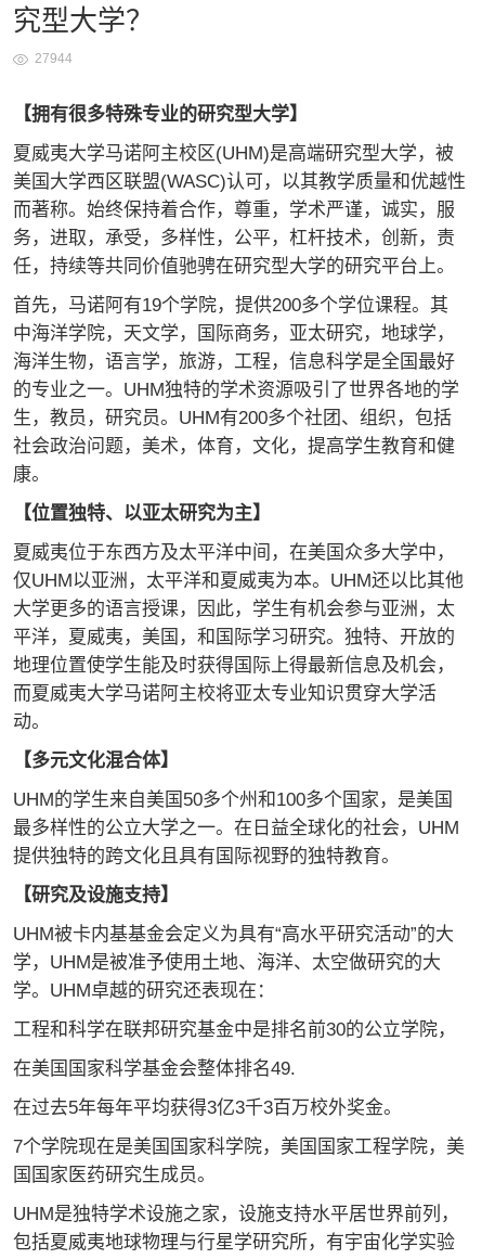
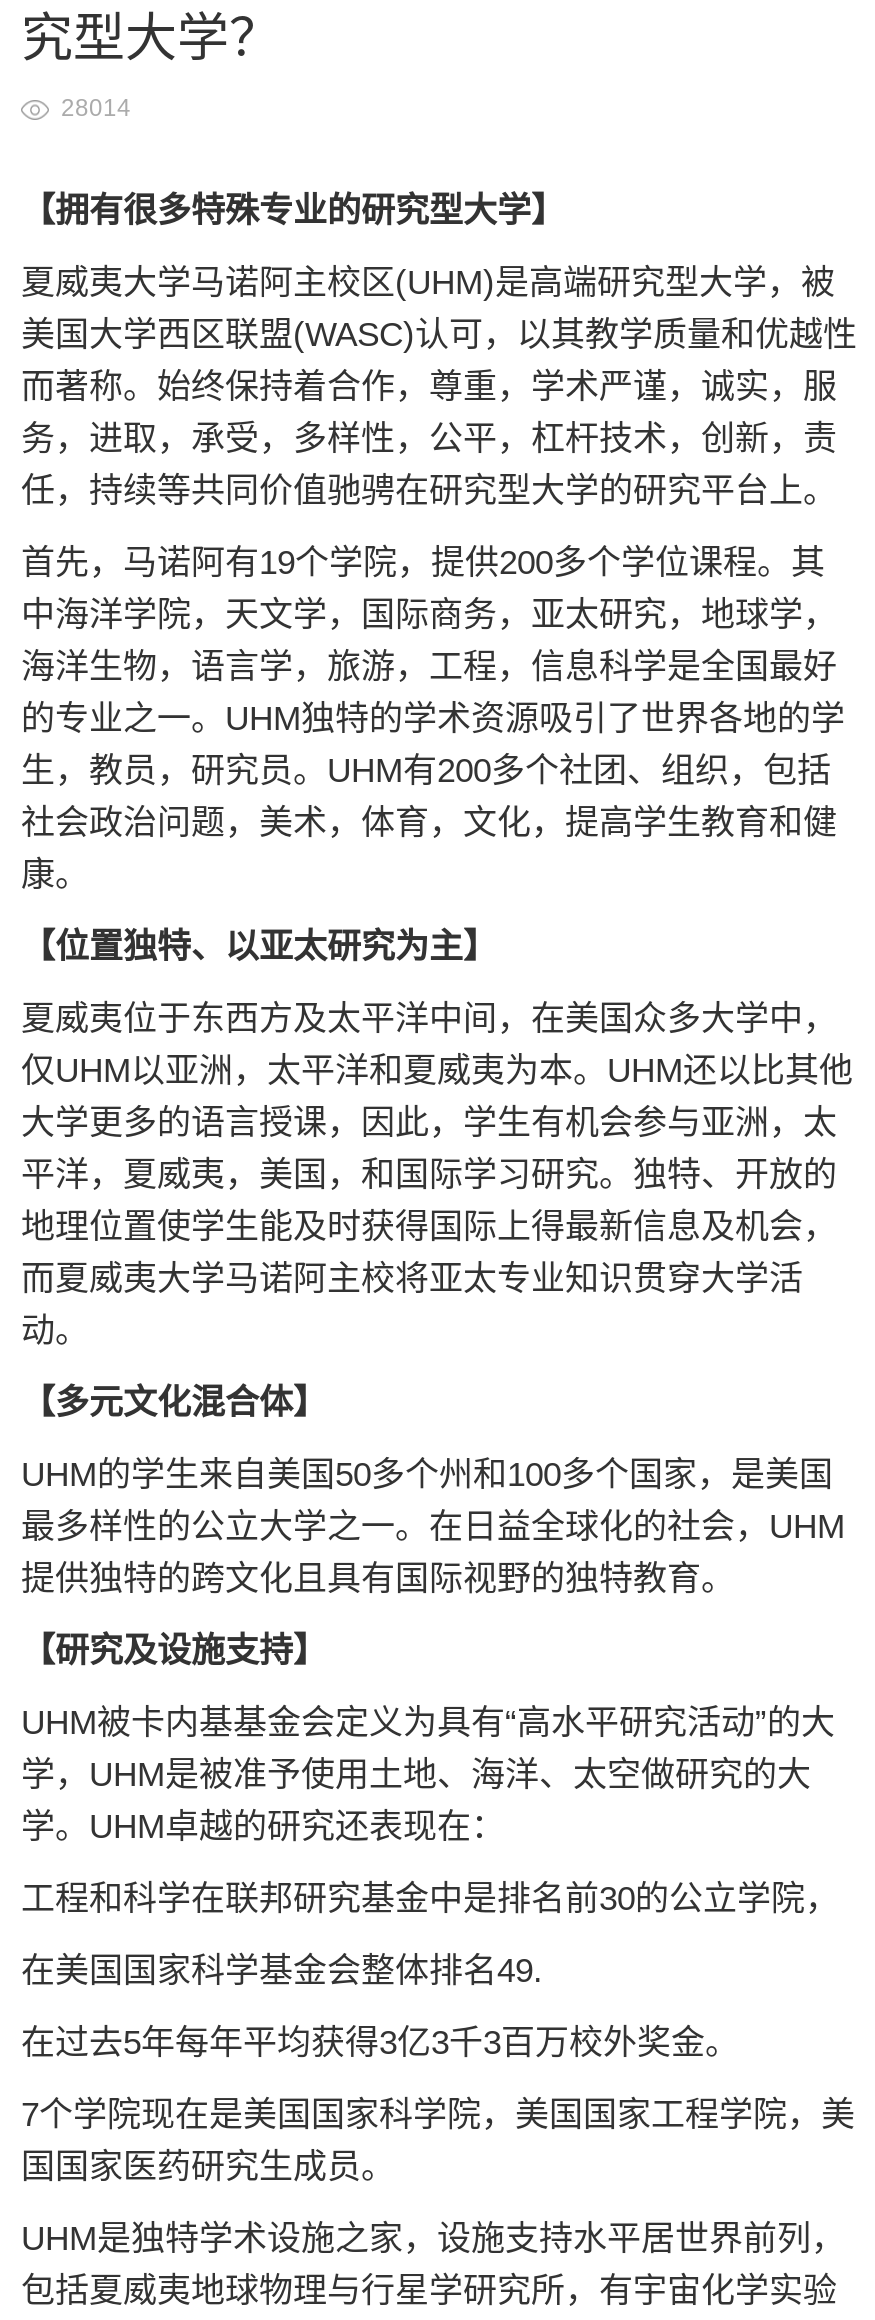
[35,51,73,66] 27944 -> [61,94,131,122] 28014

